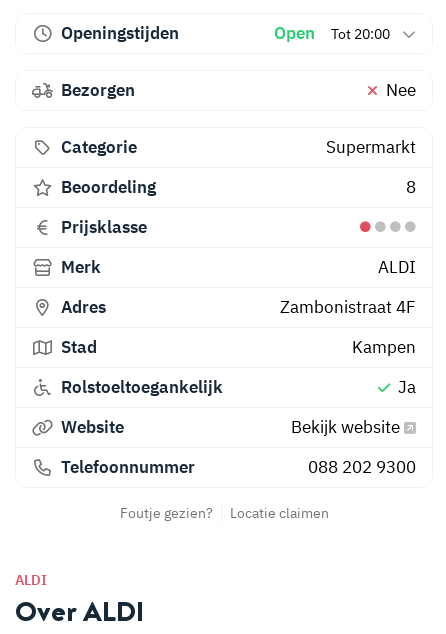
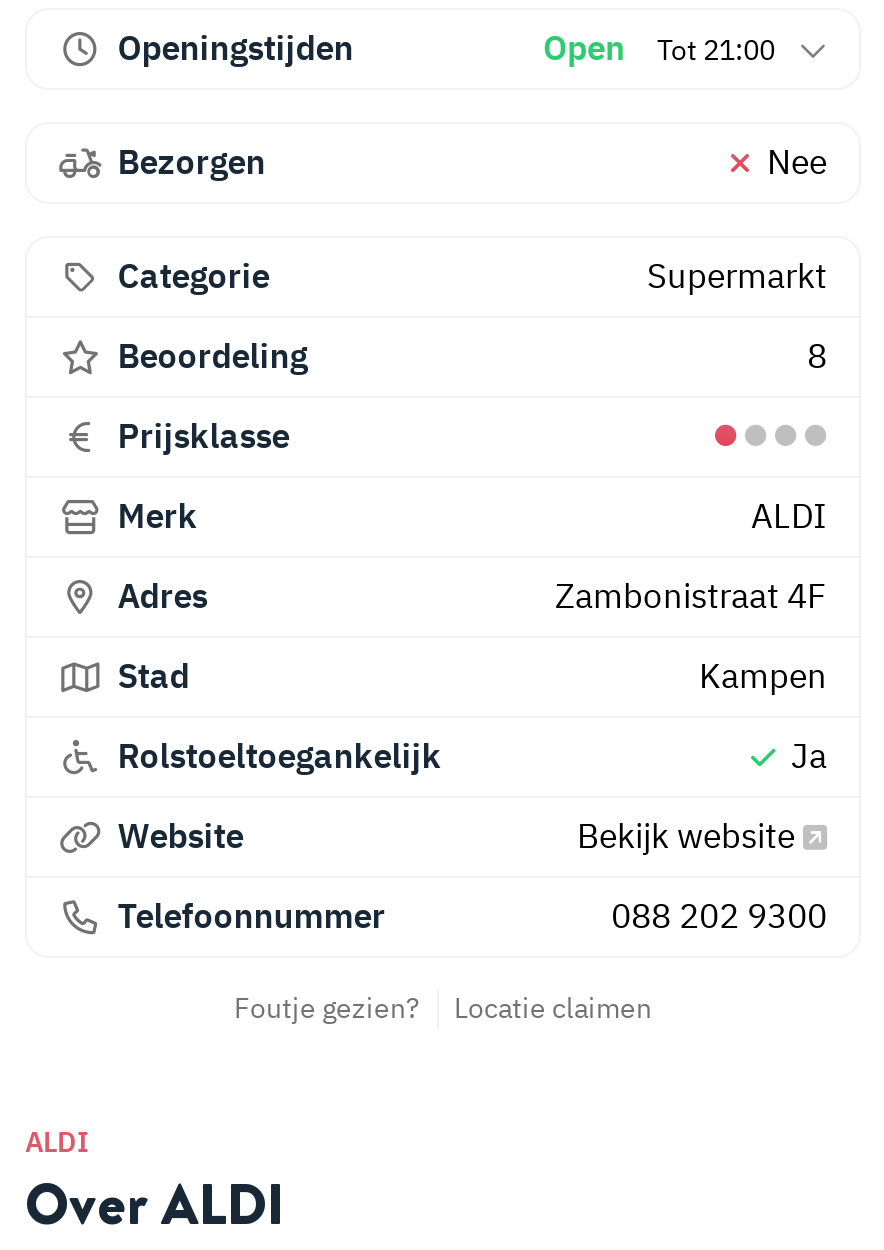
[274,22,390,44] Open Tot 20:00 -> [543,26,775,70] Open Tot 21:00

